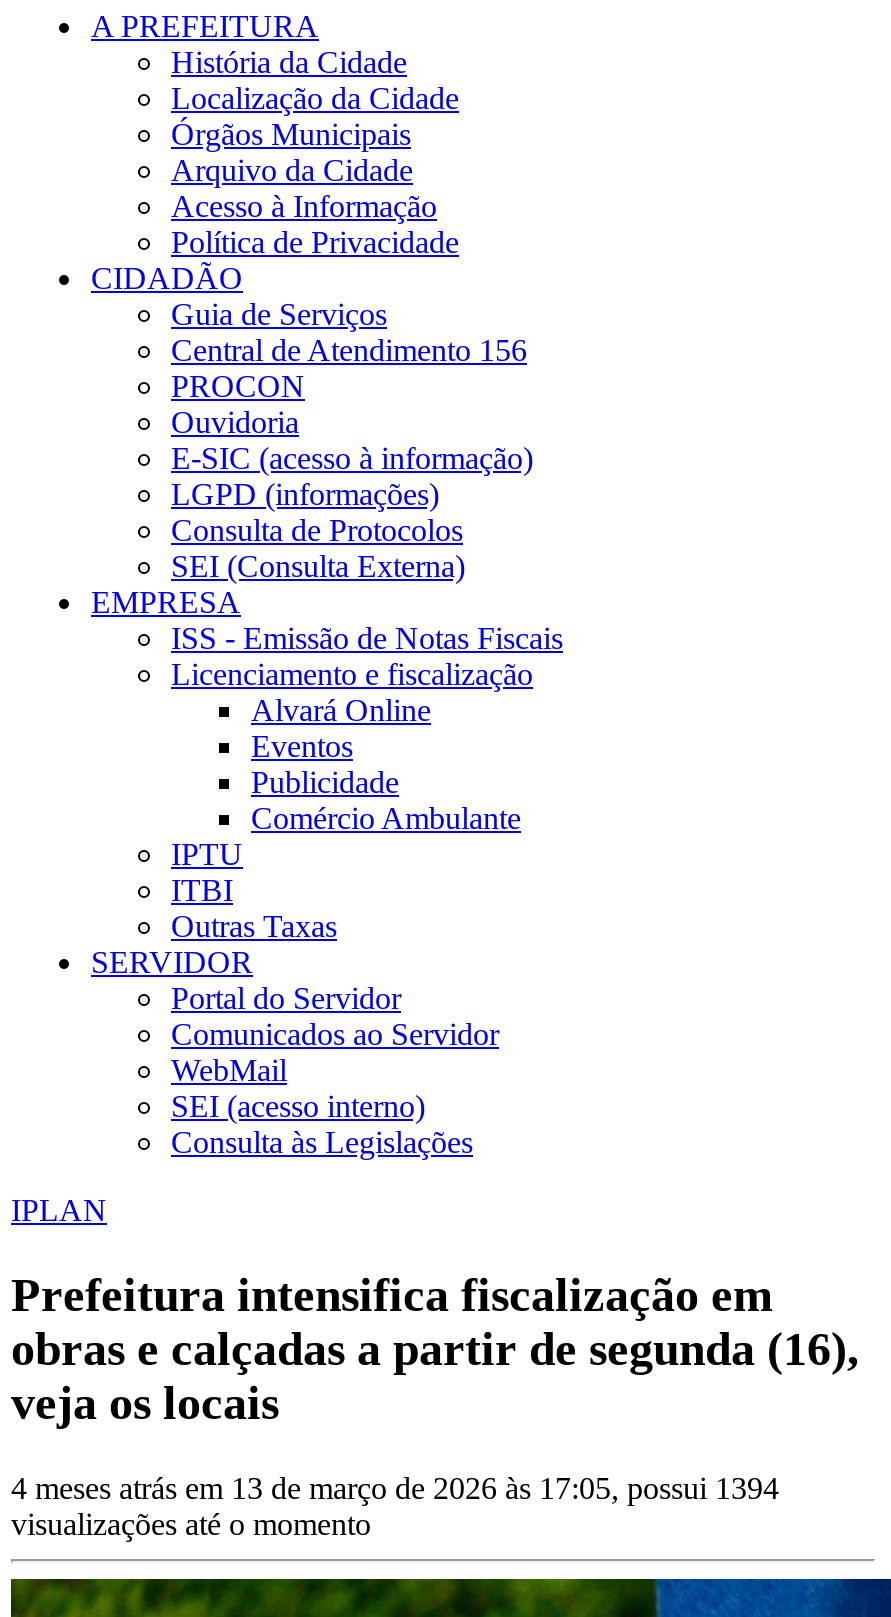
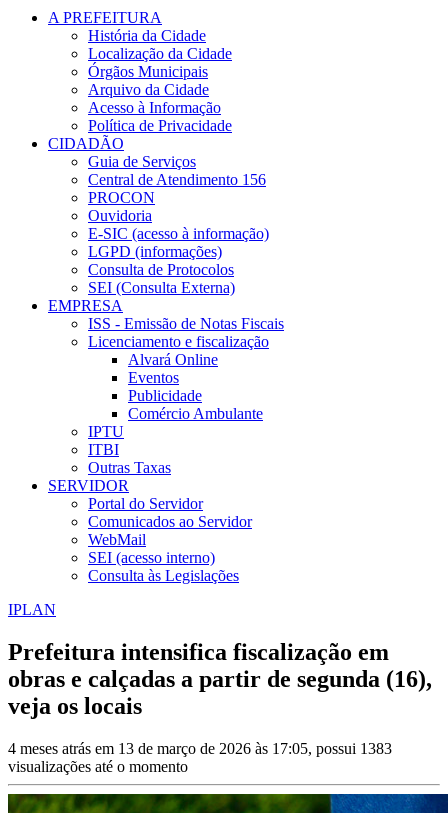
[11,1471,779,1505] 4 meses atrás em 13 de março de 2026 às 17:05, possui 1394 -> [8,740,392,757] 4 meses atrás em 13 de março de 2026 às 17:05, possui 1383

